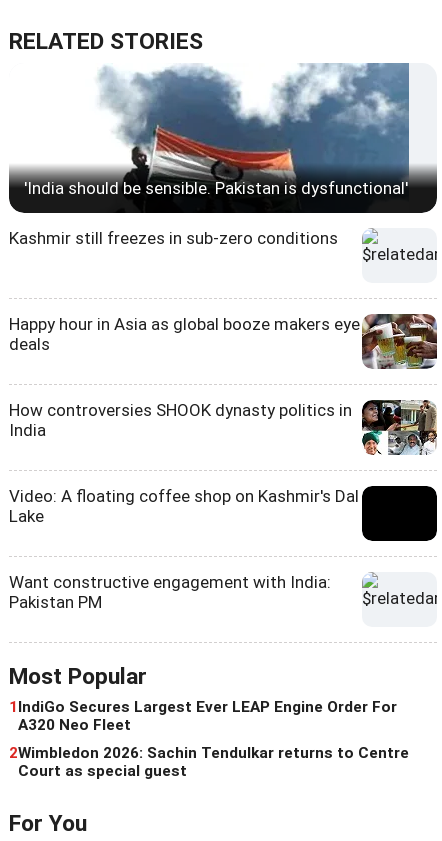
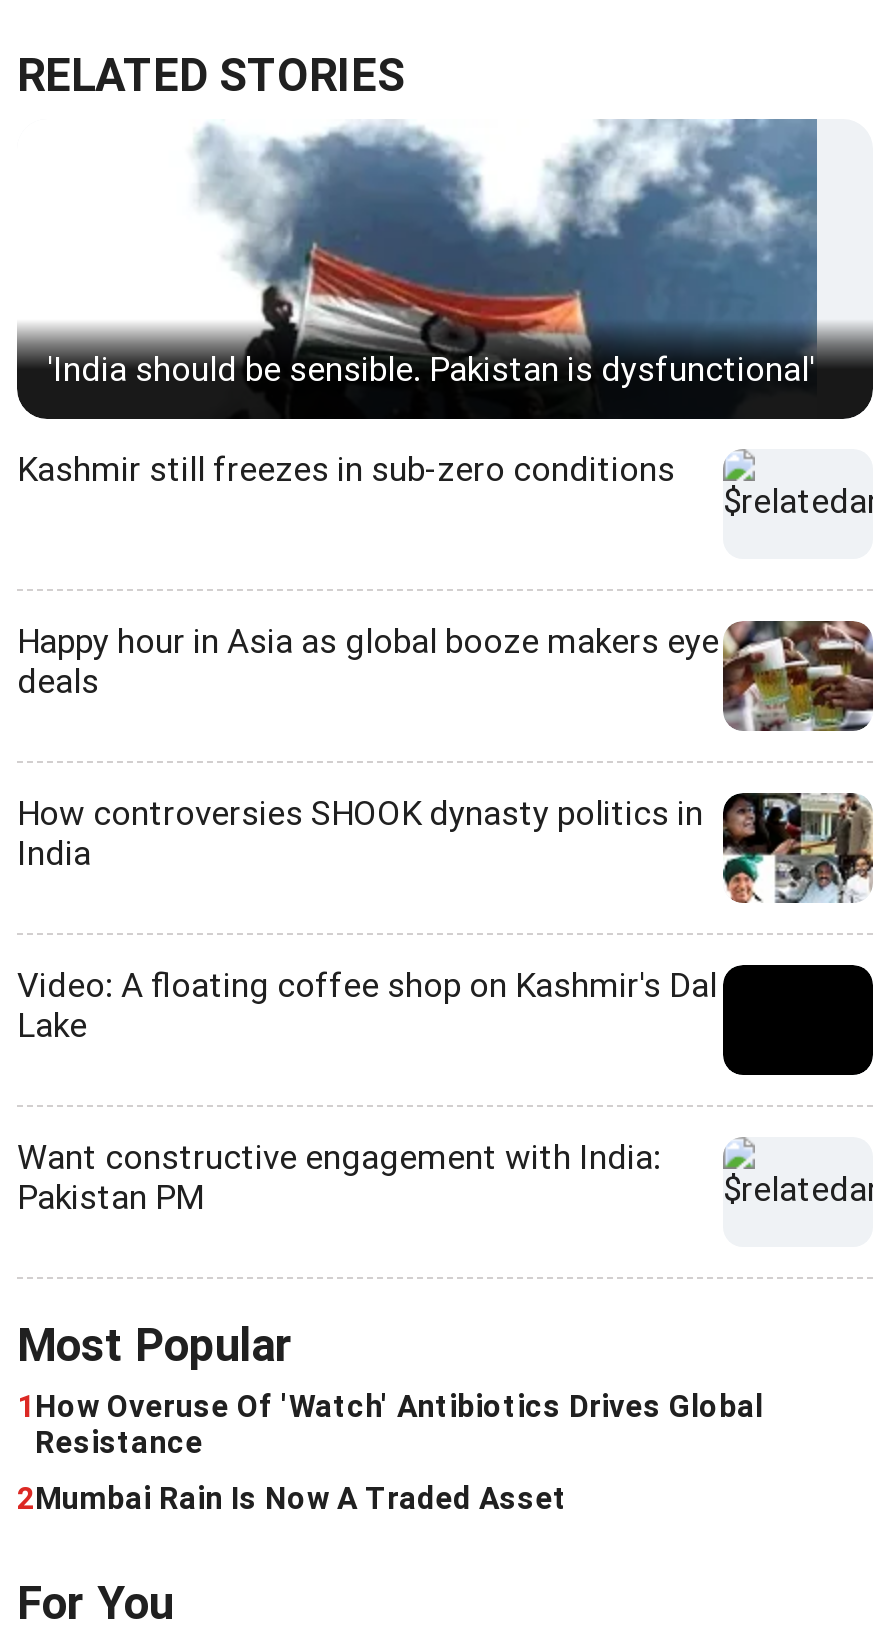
[9,698,397,734] 1 IndiGo Secures Largest Ever LEAP Engine Order For | A320 Neo Fleet -> [17,1390,763,1462] 1 How Overuse Of 'Watch' Antibiotics Drives Global | Resistance
[9,744,409,780] 2Wimbledon 2026: Sachin Tendulkar returns to Centre | Court as special guest -> [17,1482,567,1518] 2Mumbai Rain Is Now A Traded Asset

